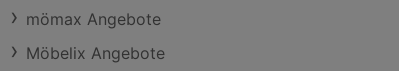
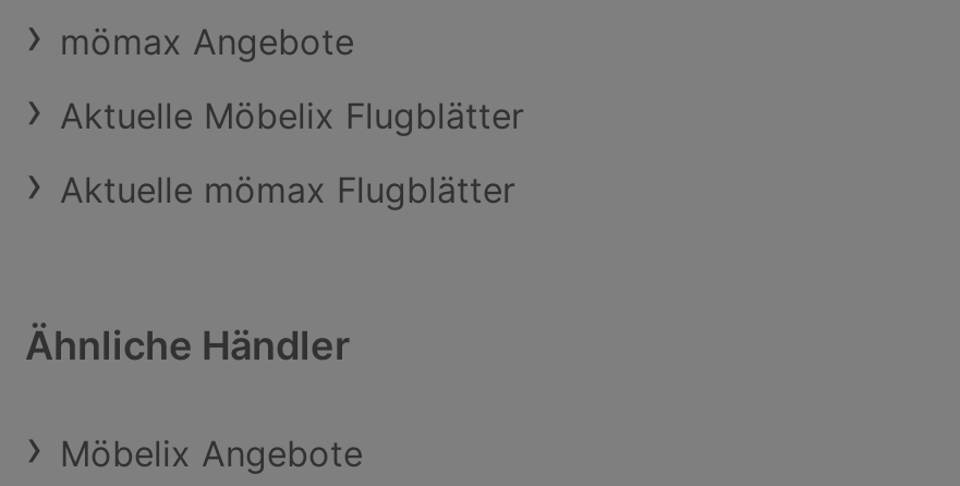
none -> [25,94,524,369] Aktuelle Möbelix Flugblätter | Aktuelle mömax Flugblätter | Ähnliche Händler

